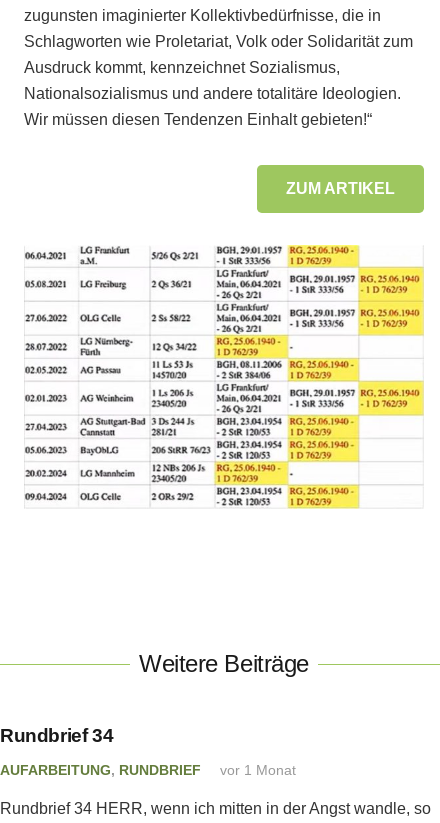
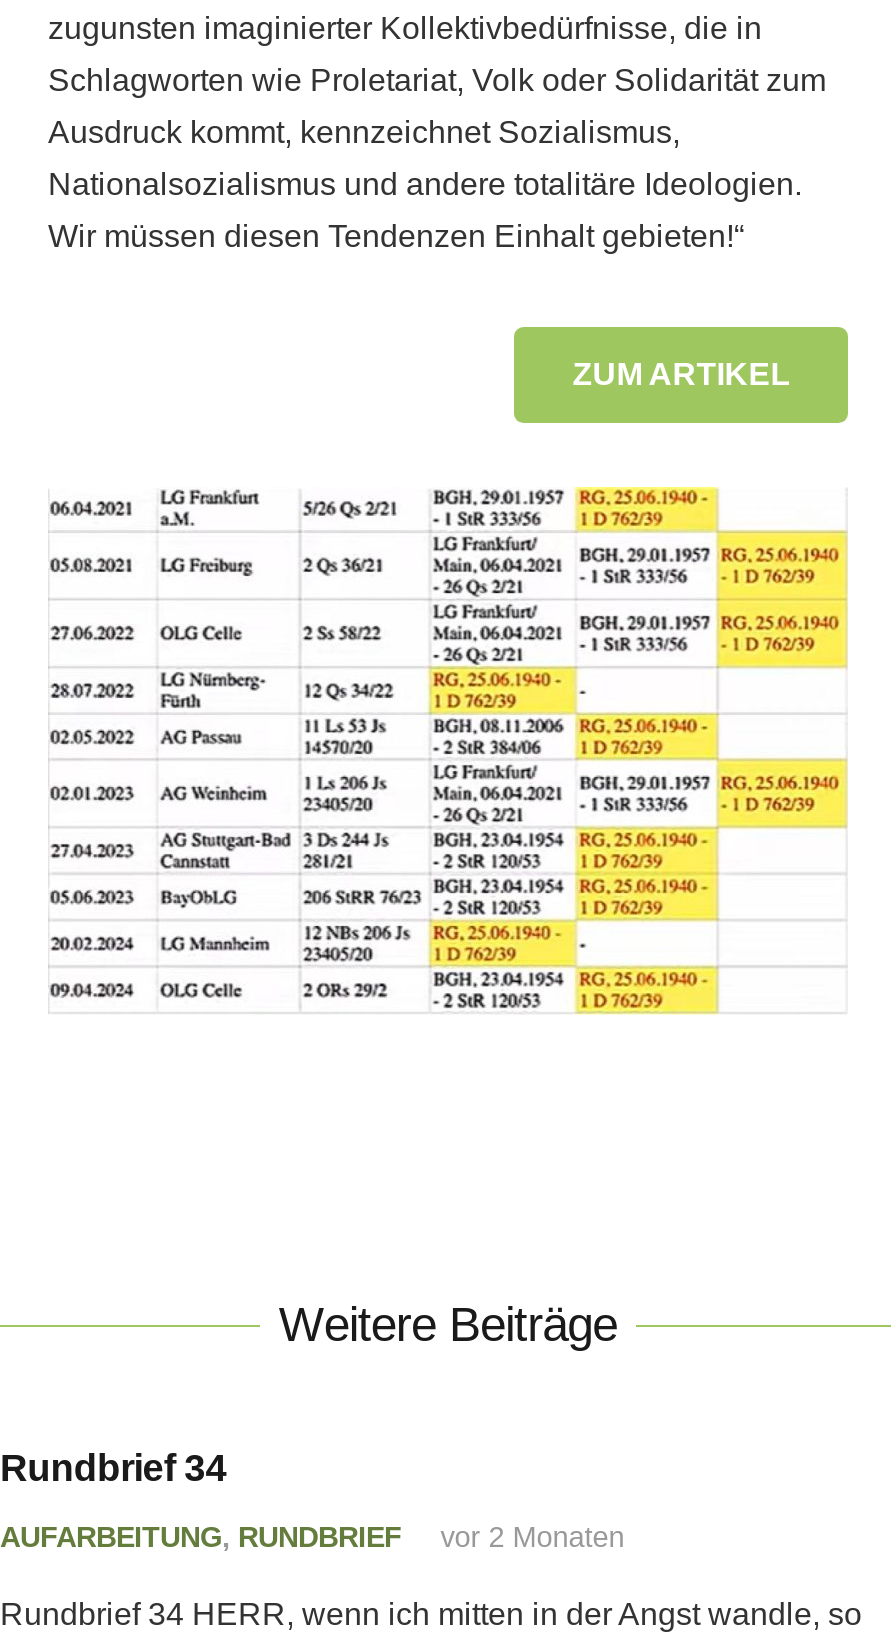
[0,762,296,778] AUFARBEITUNG, RUNDBRIEF vor 1 Monat -> [0,1521,624,1553] AUFARBEITUNG, RUNDBRIEF vor 2 Monaten

